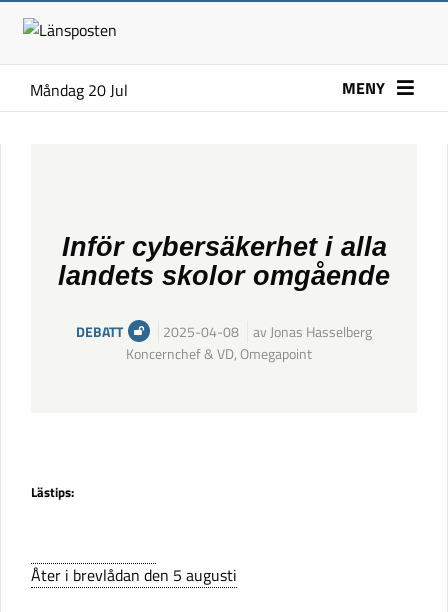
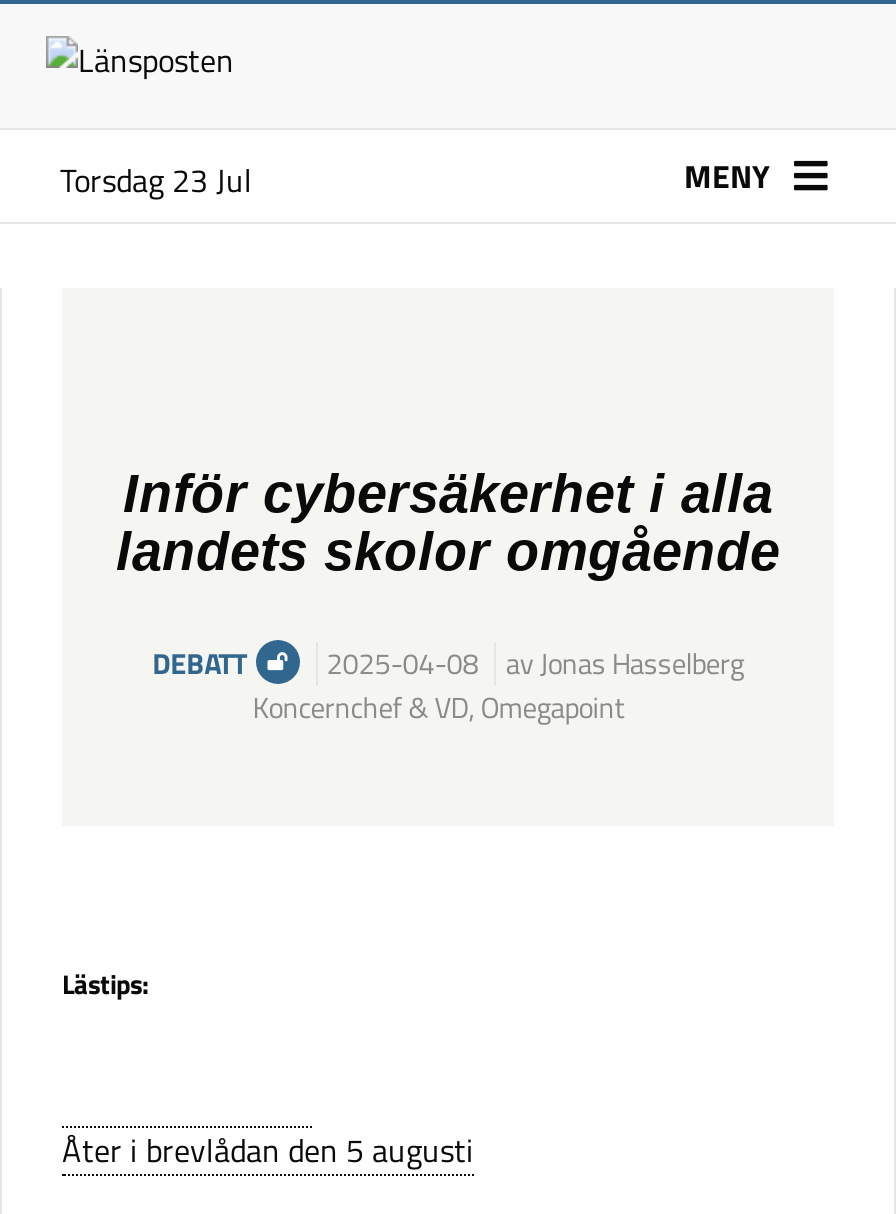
[30,78,128,102] Måndag 20 Jul -> [60,156,252,204] Torsdag 23 Jul

